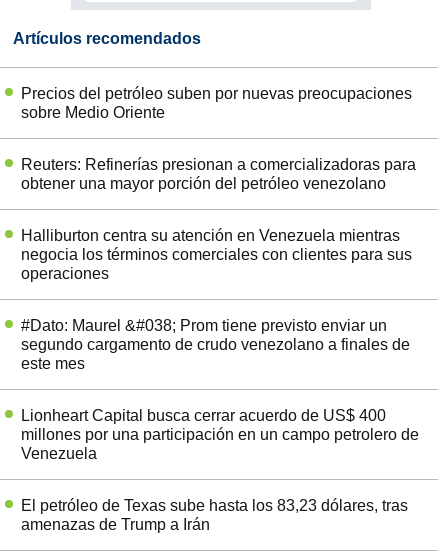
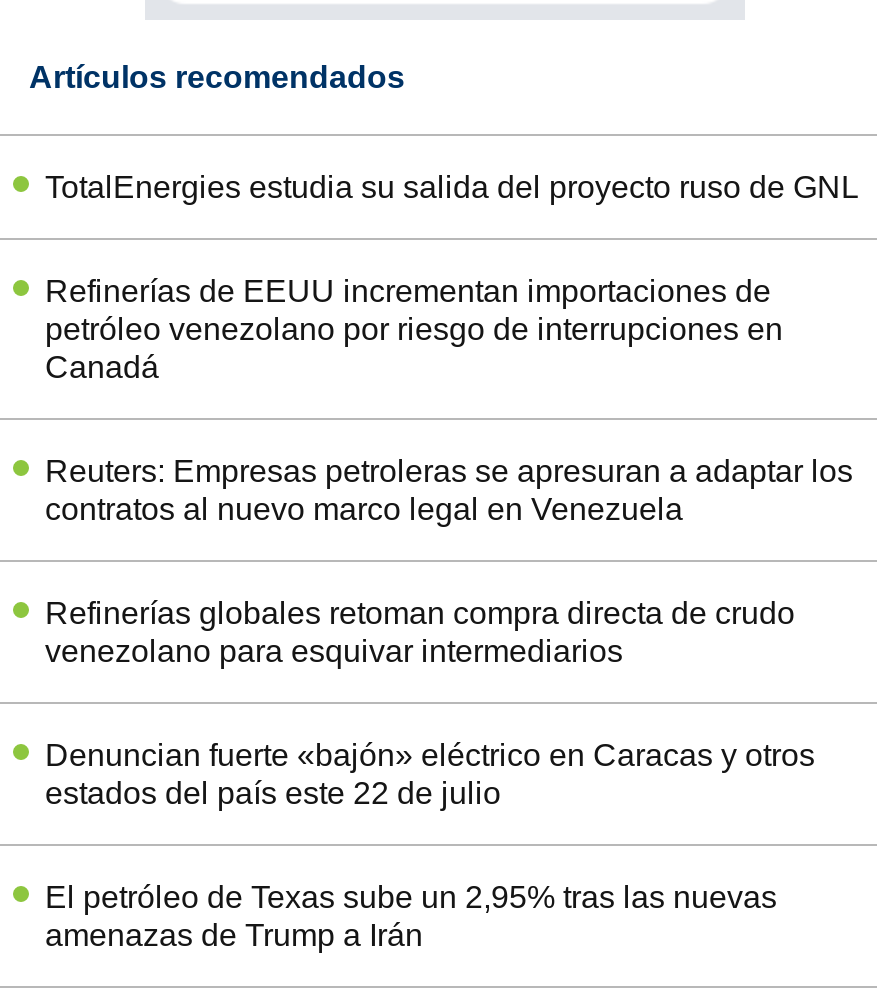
[21,85,412,121] Precios del petróleo suben por nuevas preocupaciones | sobre Medio Oriente -> [45,170,859,204] TotalEnergies estudia su salida del proyecto ruso de GNL
[21,156,416,192] Reuters: Refinerías presionan a comercializadoras para | obtener una mayor porción del petróleo venezolano -> [45,274,783,384] Refinerías de EEUU incrementan importaciones de | petróleo venezolano por riesgo de interrupciones en | Canadá
[21,227,412,282] Halliburton centra su atención en Venezuela mientras | negocia los términos comerciales con clientes para sus | operaciones -> [45,454,853,526] Reuters: Empresas petroleras se apresuran a adaptar los | contratos al nuevo marco legal en Venezuela
[21,317,410,372] #Dato: Maurel &#038; Prom tiene previsto enviar un | segundo cargamento de crudo venezolano a finales de | este mes -> [45,596,795,668] Refinerías globales retoman compra directa de crudo | venezolano para esquivar intermediarios
[21,407,419,462] Lionheart Capital busca cerrar acuerdo de US$ 400 | millones por una participación en un campo petrolero de | Venezuela -> [45,738,815,810] Denuncian fuerte «bajón» eléctrico en Caracas y otros | estados del país este 22 de julio
[21,497,408,514] El petróleo de Texas sube hasta los 83,23 dólares, tras -> [45,880,777,914] El petróleo de Texas sube un 2,95% tras las nuevas

